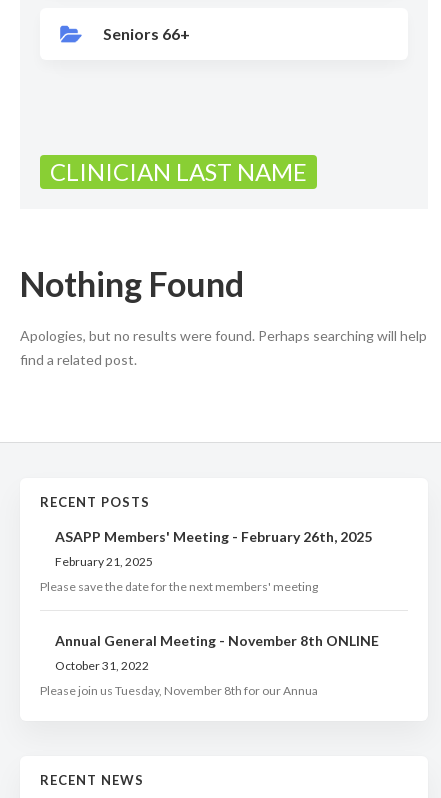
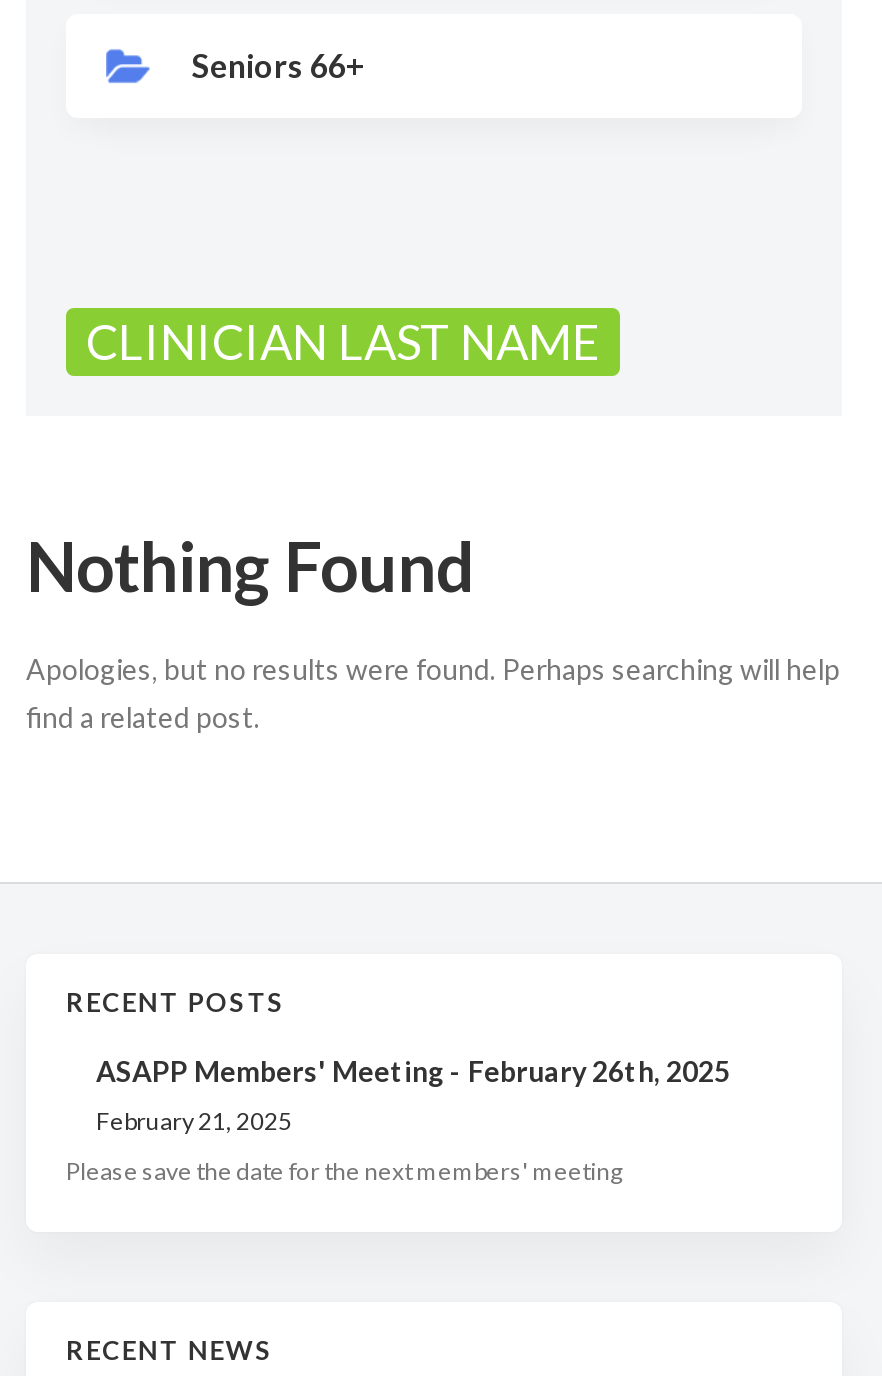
[40,632,379,698] Annual General Meeting - November 8th ONLINE | October 31, 2022 | Please join us Tuesday, November 8th for our Annua -> none

